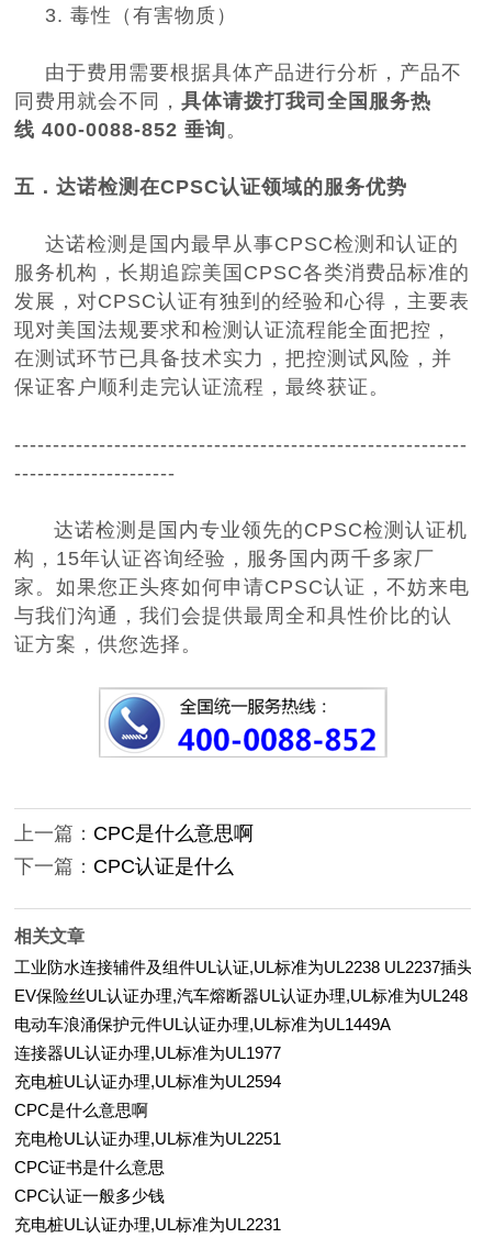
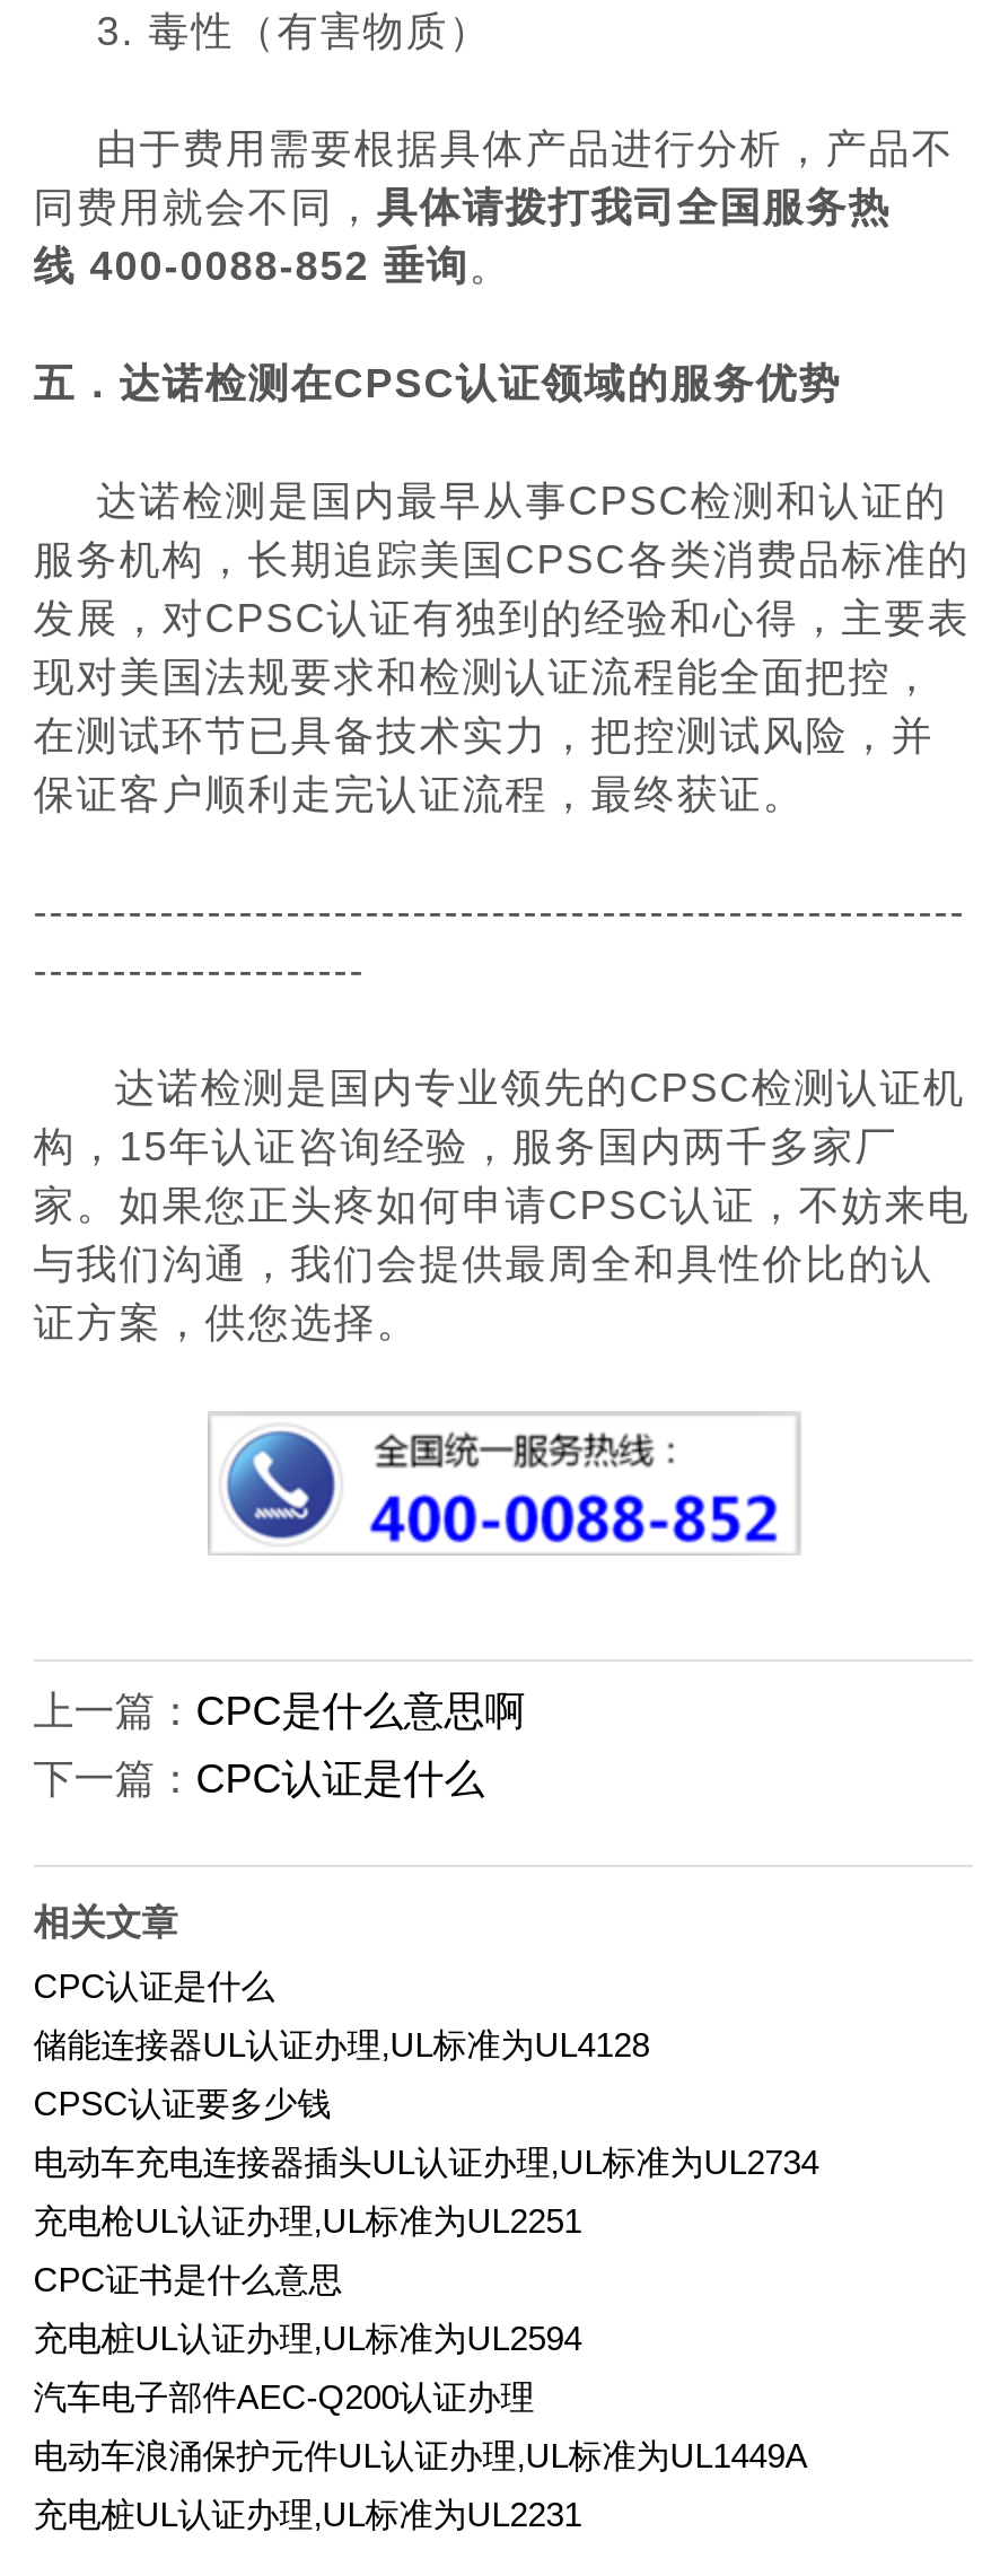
[14,958,473,1119] 工业防水连接辅件及组件UL认证,UL标准为UL2238 UL2237插头 | EV保险丝UL认证办理,汽车熔断器UL认证办理,UL标准为UL248 | 连接器UL认证办理,UL标准为UL1977 | CPC是什么意思啊 -> [33,1966,819,2181] CPC认证是什么 | 储能连接器UL认证办理,UL标准为UL4128 | CPSC认证要多少钱 | 电动车充电连接器插头UL认证办理,UL标准为UL2734
moved [14,1015,390,1034] -> [33,2436,807,2474]: 电动车浪涌保护元件UL认证办理,UL标准为UL1449A
moved [14,1072,281,1091] -> [33,2319,582,2357]: 充电桩UL认证办理,UL标准为UL2594
moved [14,1129,281,1176] -> [33,2201,582,2298]: 充电枪UL认证办理,UL标准为UL2251 | CPC证书是什么意思
[14,1186,164,1205] CPC认证一般多少钱 -> [33,2377,534,2416] 汽车电子部件AEC-Q200认证办理

